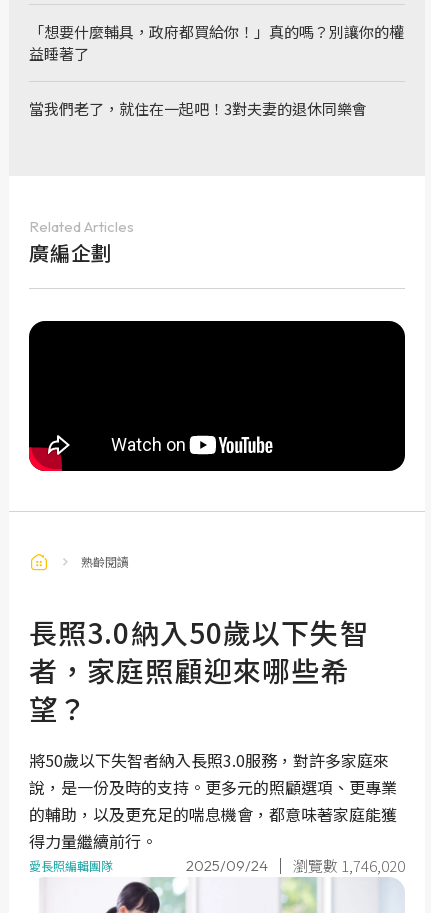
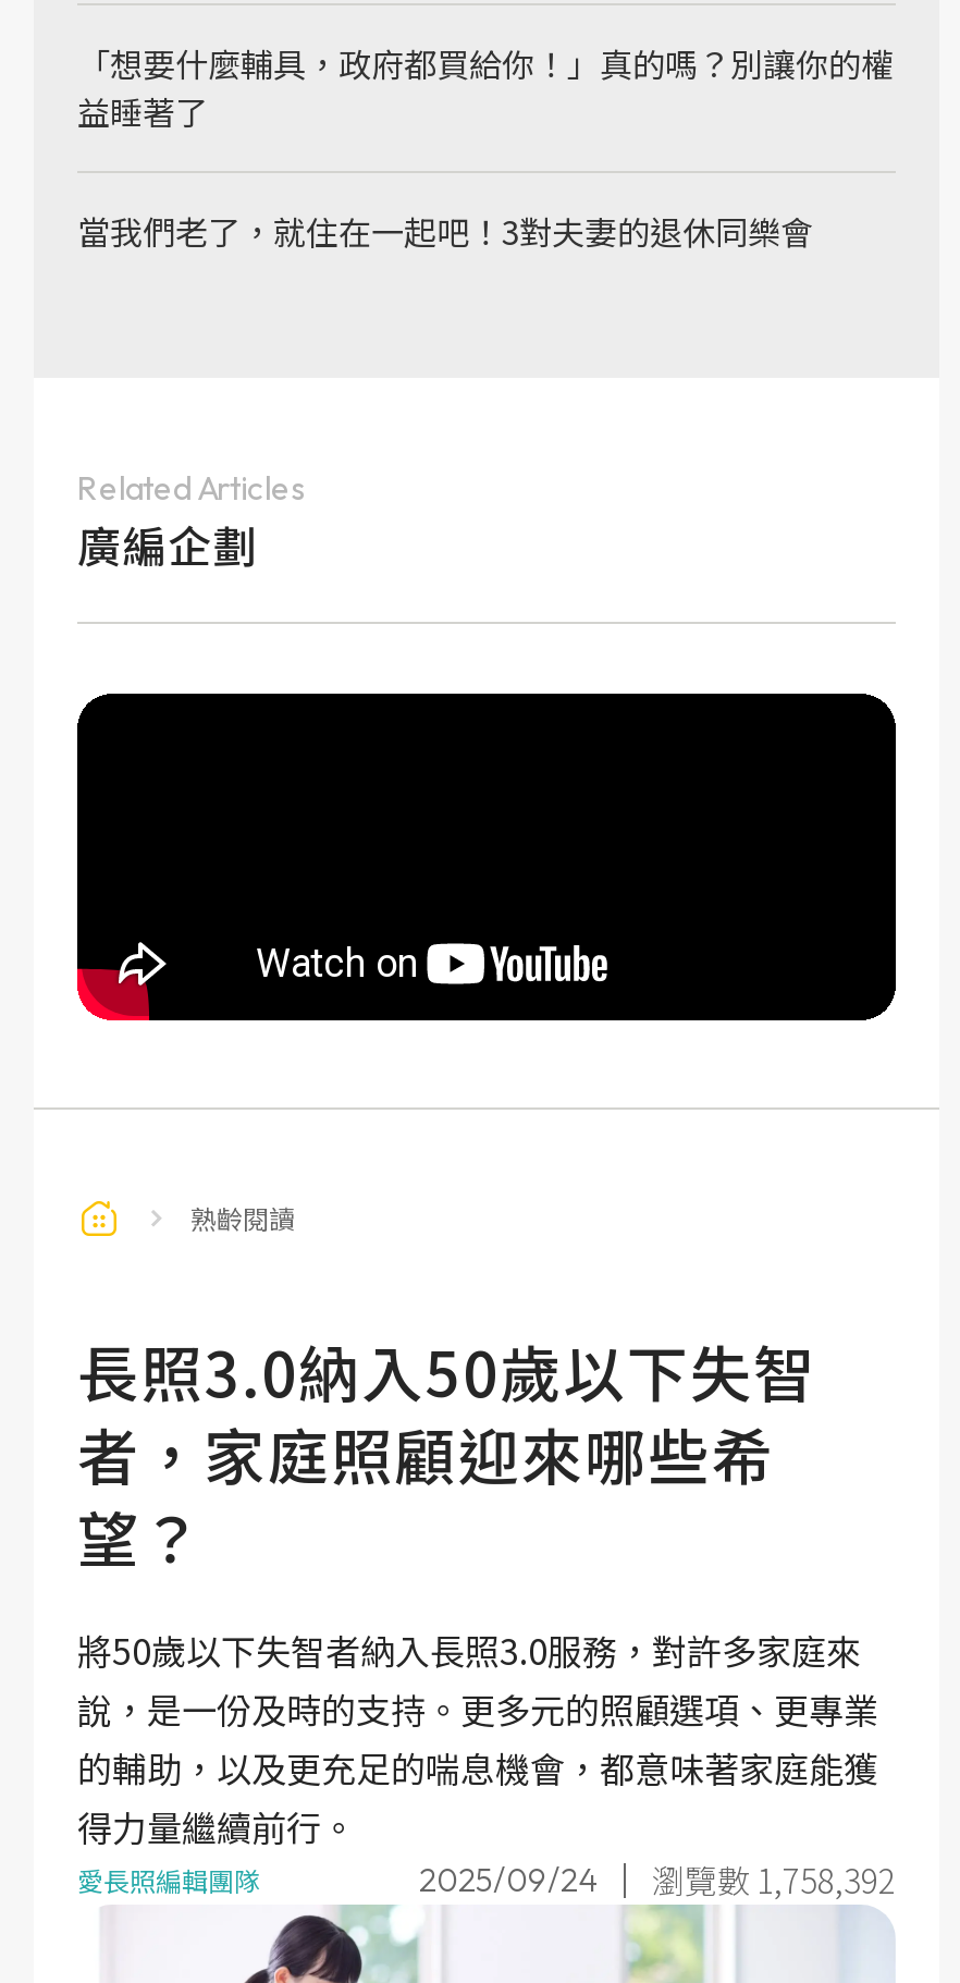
[186,855,405,876] 2025/09/24 瀏覽數 1,746,020 -> [419,1856,896,1902] 2025/09/24 瀏覽數 1,758,392

